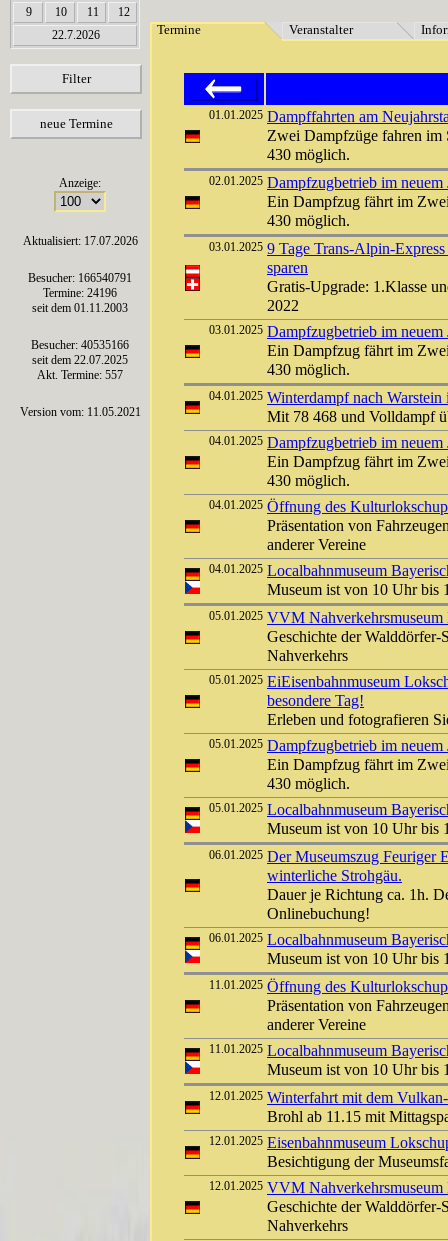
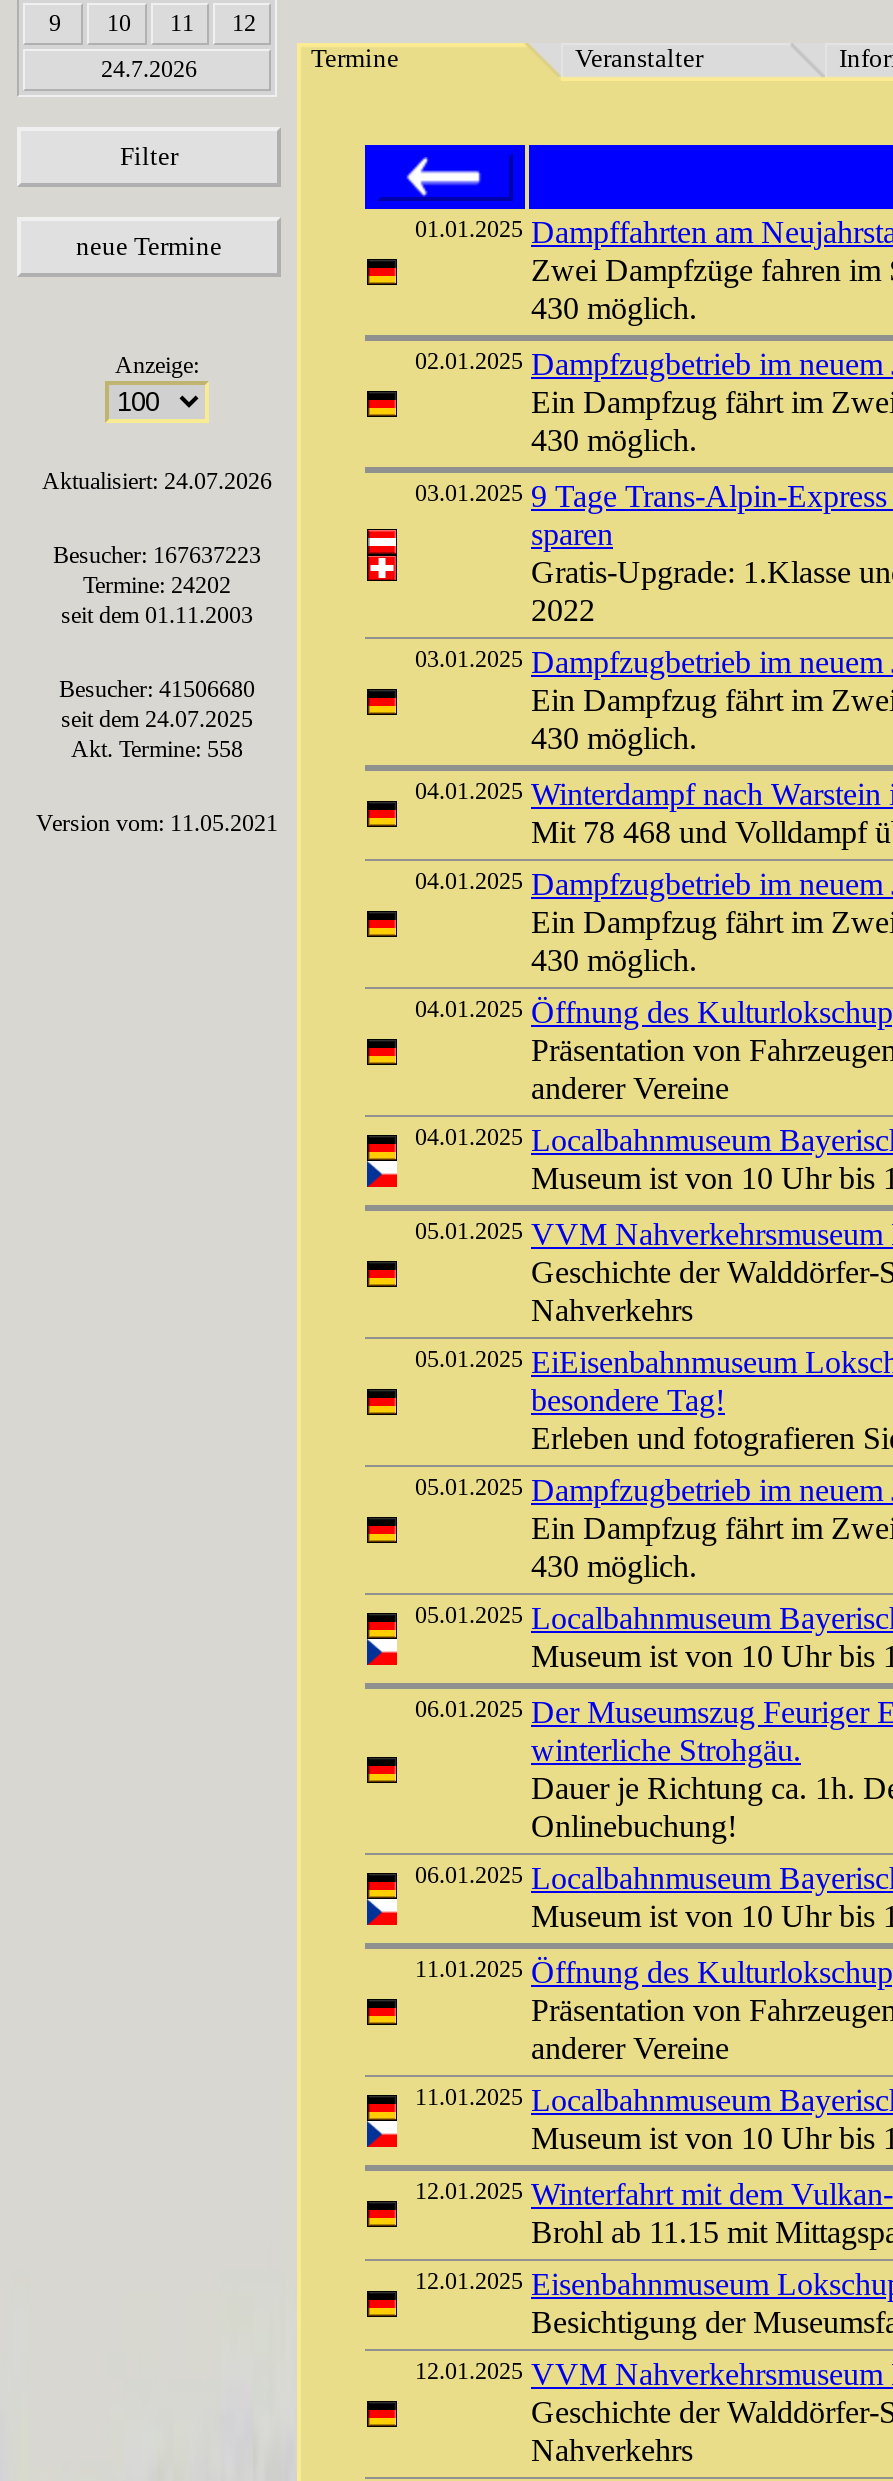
[52,28,100,42] 22.7.2026 -> [101,55,197,83] 24.7.2026
[22,234,137,248] Aktualisiert: 17.07.2026 -> [42,467,272,495] Aktualisiert: 24.07.2026
[28,271,132,285] Besucher: 166540791 -> [53,541,261,569] Besucher: 167637223
[43,286,117,300] Termine: 24196 -> [83,571,231,599] Termine: 24202
[31,338,129,352] Besucher: 40535166 -> [59,675,255,703] Besucher: 41506680
[32,353,128,367] seit dem 22.07.2025 -> [61,705,253,733] seit dem 24.07.2025
[37,368,123,382] Akt. Termine: 557 -> [71,735,243,763] Akt. Termine: 558

